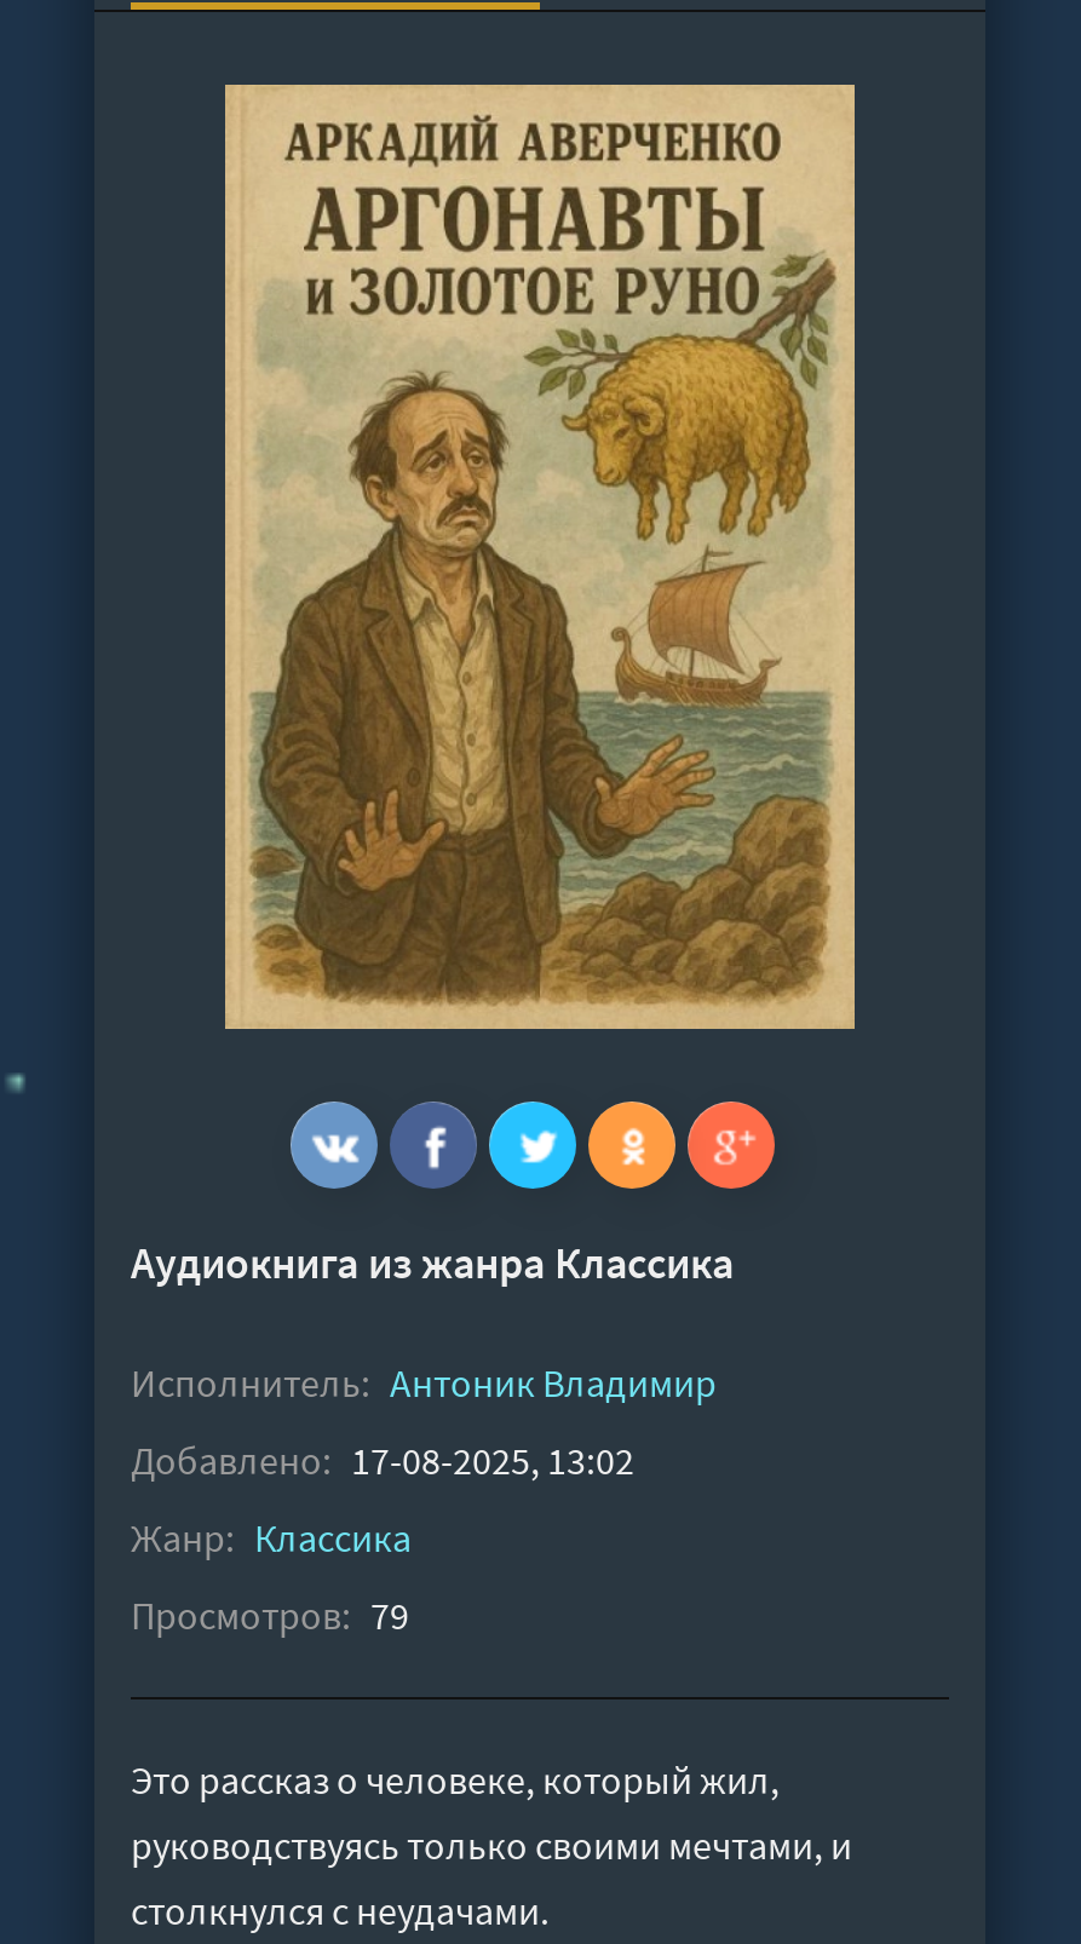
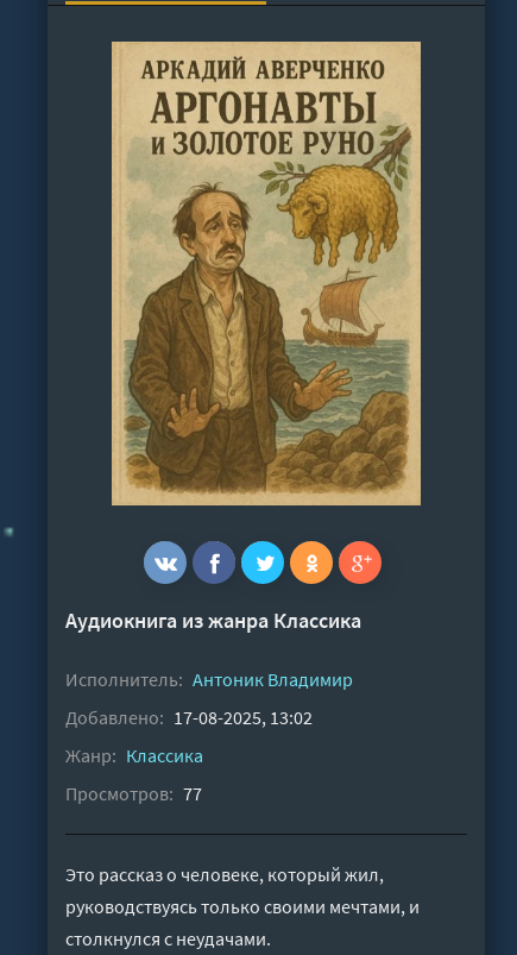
[131,1591,409,1639] Просмотров: 79 -> [65,781,202,805] Просмотров: 77

